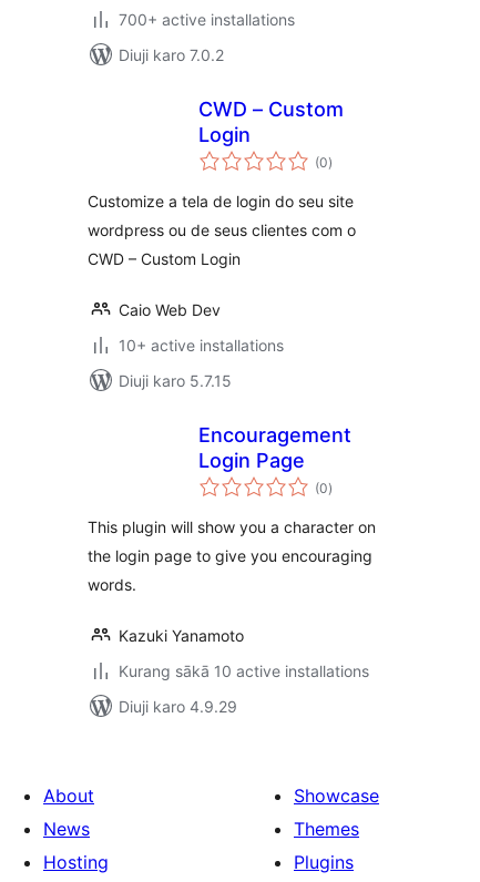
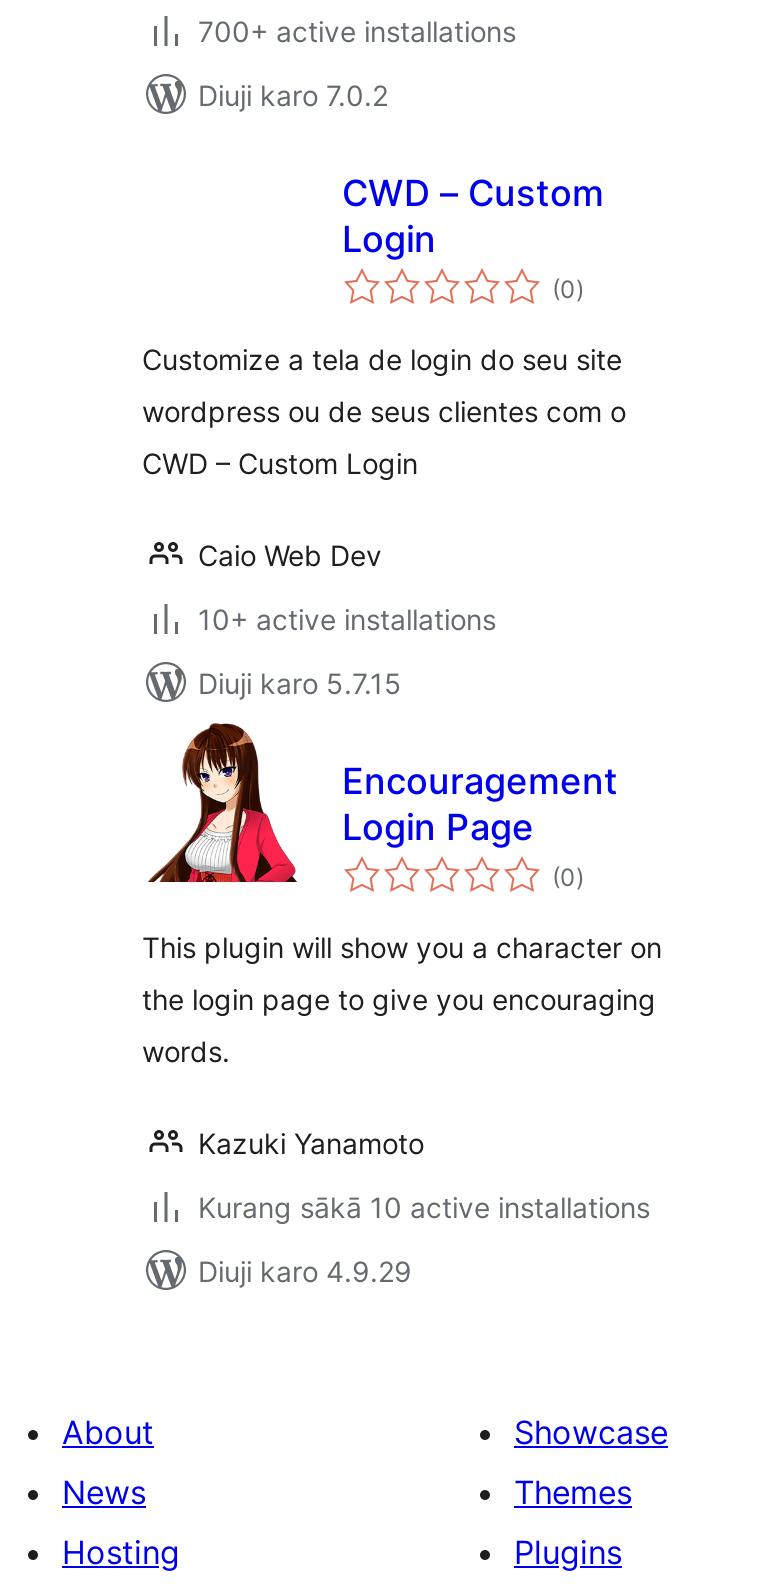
none -> [146,720,298,884] [image]

